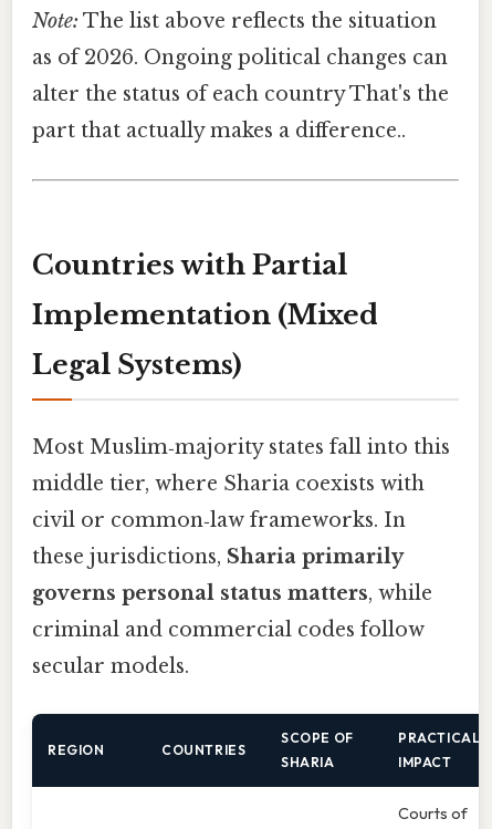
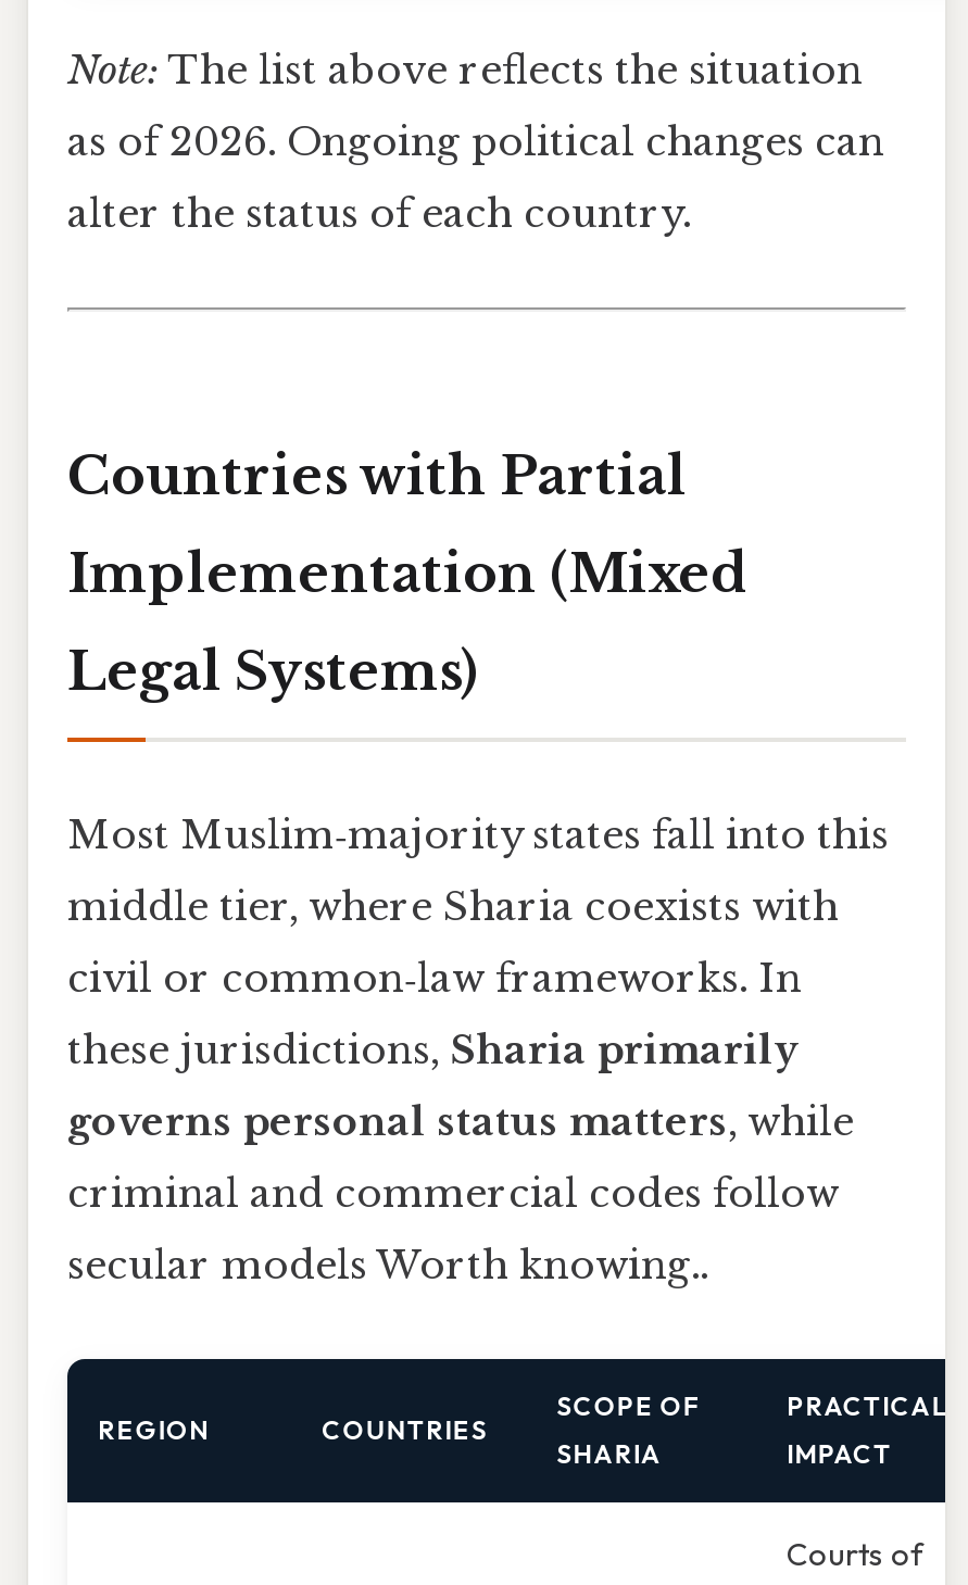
[32,82,449,143] alter the status of each country That's the | part that actually makes a difference.. -> [67,191,691,239] alter the status of each country.
[32,654,189,678] secular models. -> [67,1241,708,1289] secular models Worth knowing..

